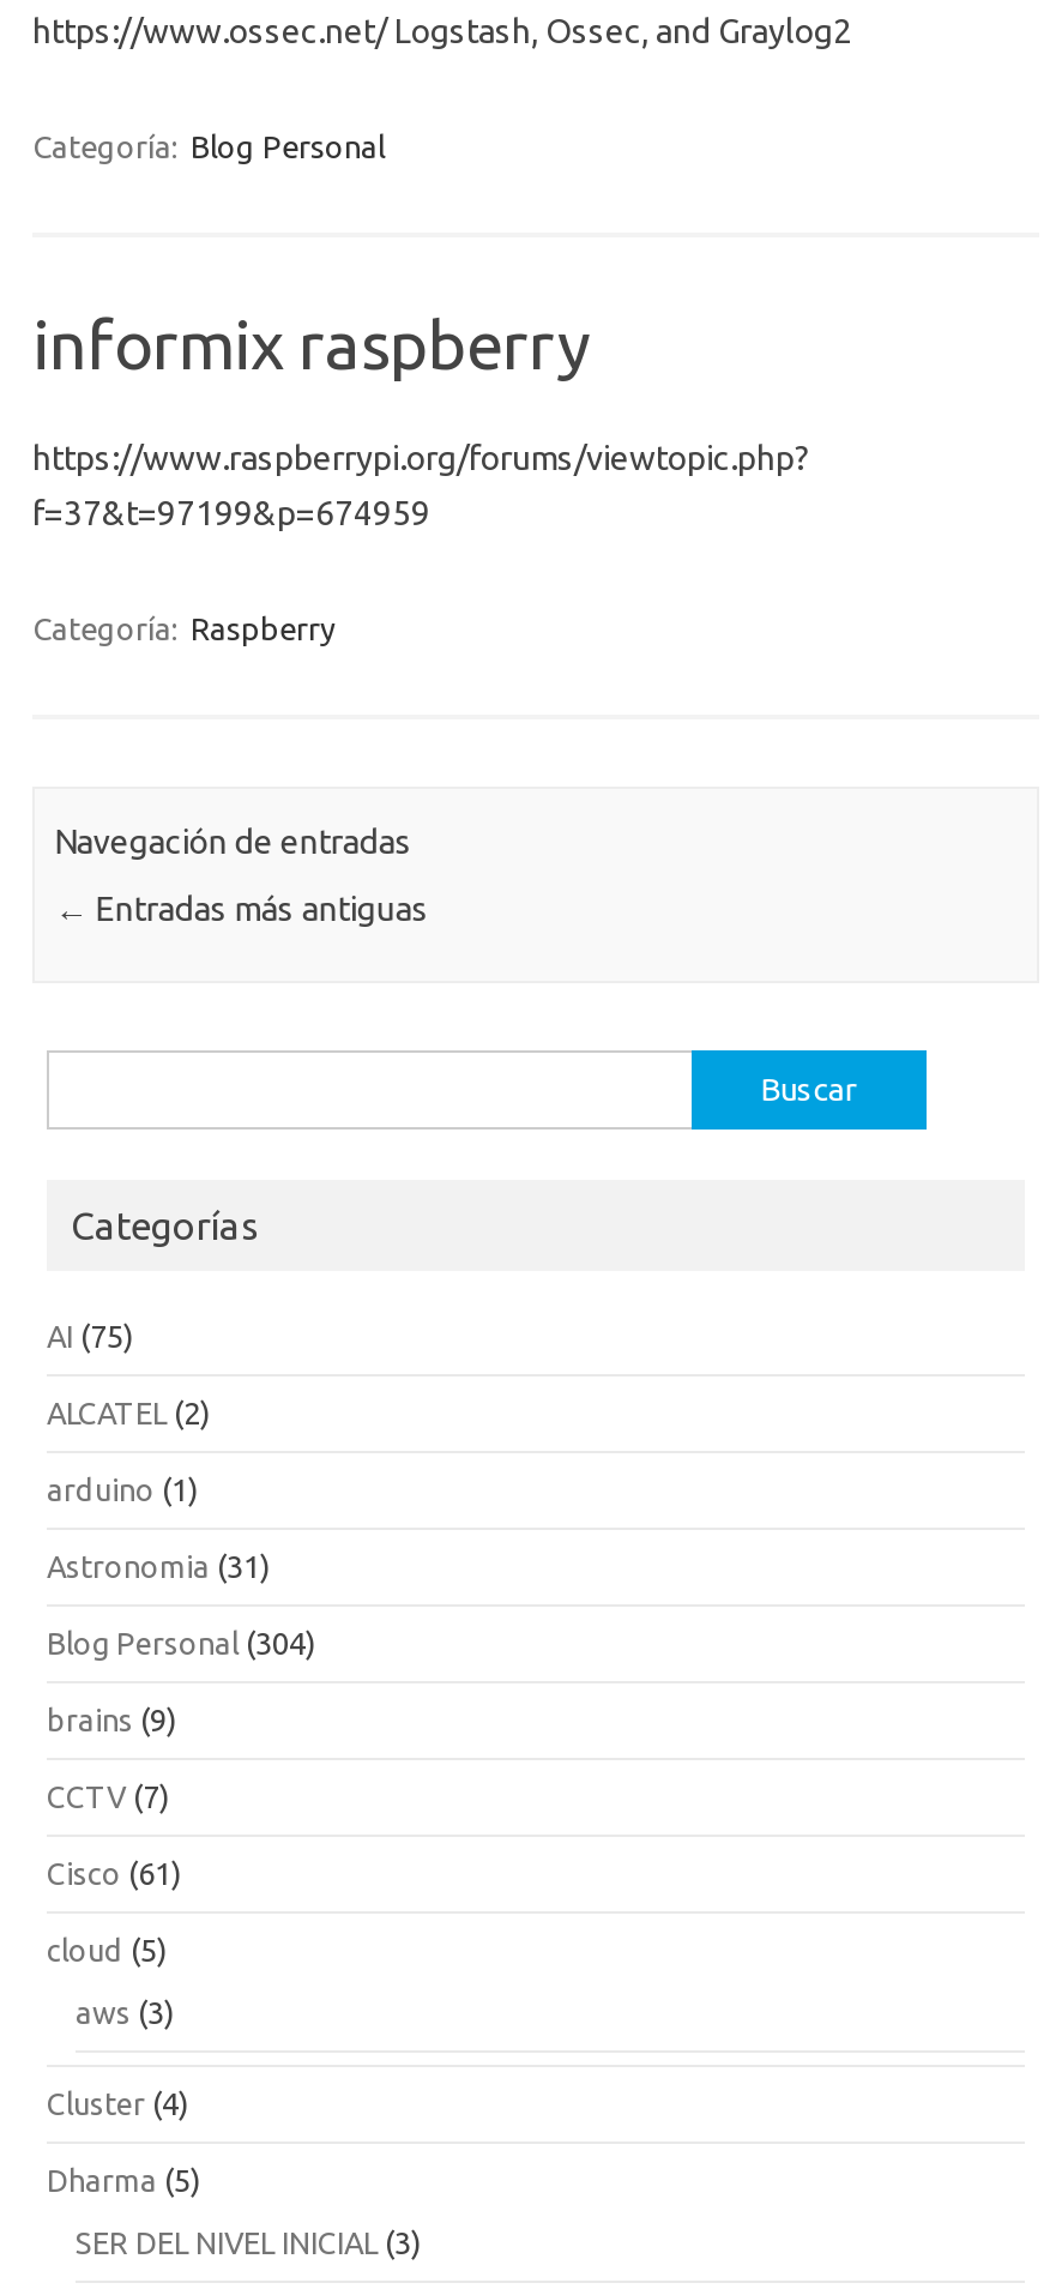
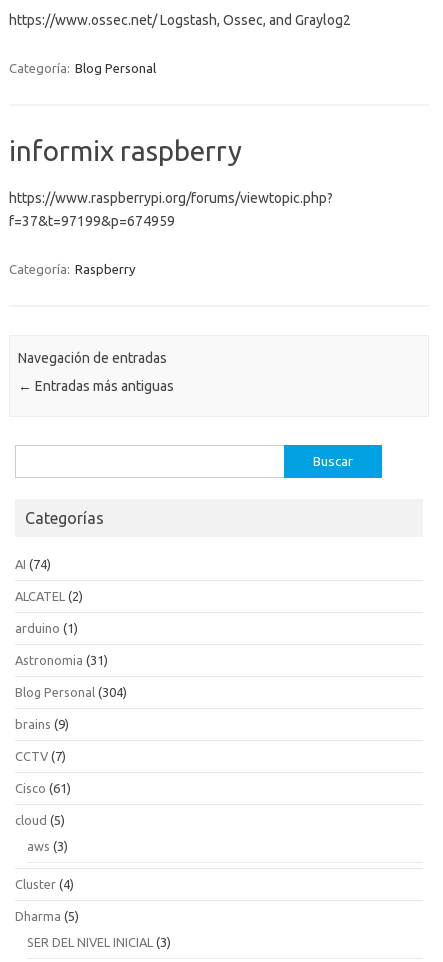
[47,1318,133,1352] AI (75) -> [15,557,51,571] AI (74)

